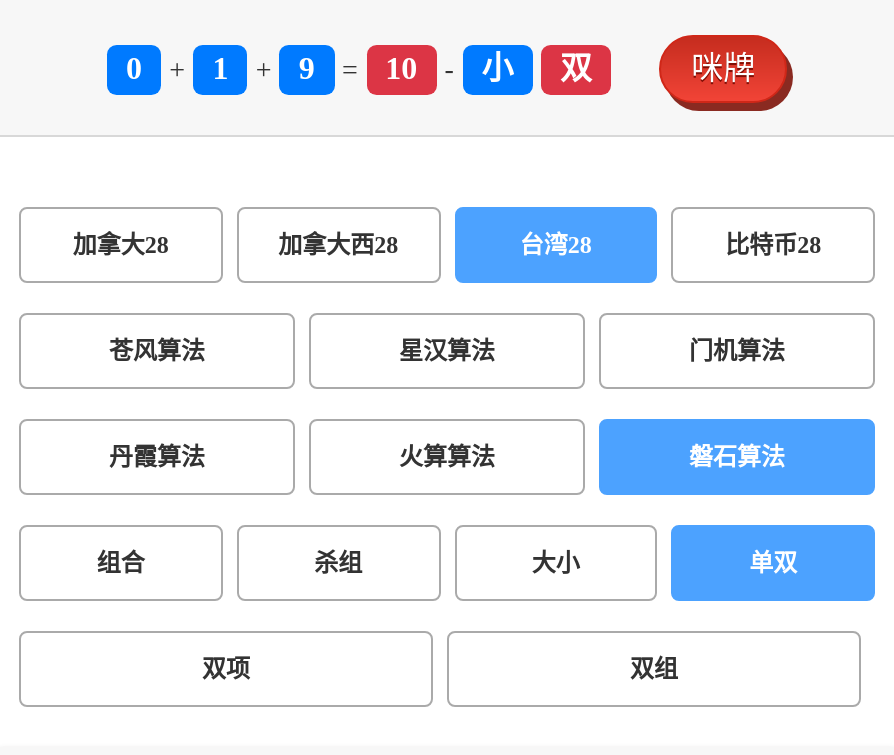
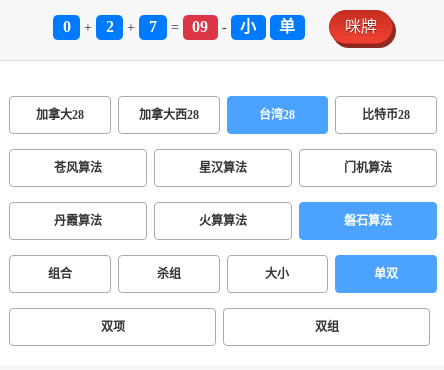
[212,51,228,85] 1 -> [106,18,114,35] 2
[299,51,315,85] 9 -> [149,18,157,35] 7
[385,51,417,85] 10 -> [192,18,208,35] 09
[560,51,592,85] 双 -> [279,18,295,35] 单

